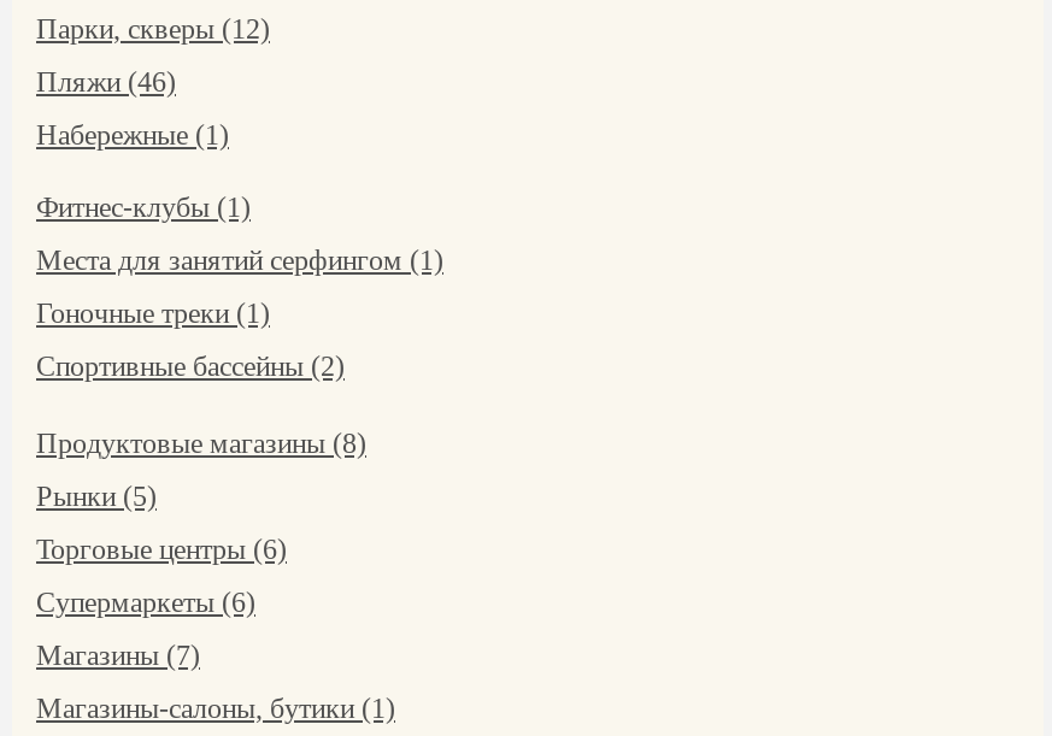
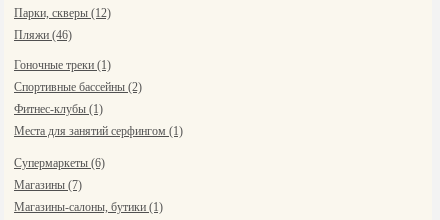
[36,118,229,152] Набережные (1) -> none
moved [36,190,443,277] -> [14,102,183,138]: Фитнес-клубы (1) | Места для занятий серфингом (1)
[36,426,366,566] Продуктовые магазины (8) | Рынки (5) | Торговые центры (6) -> none

